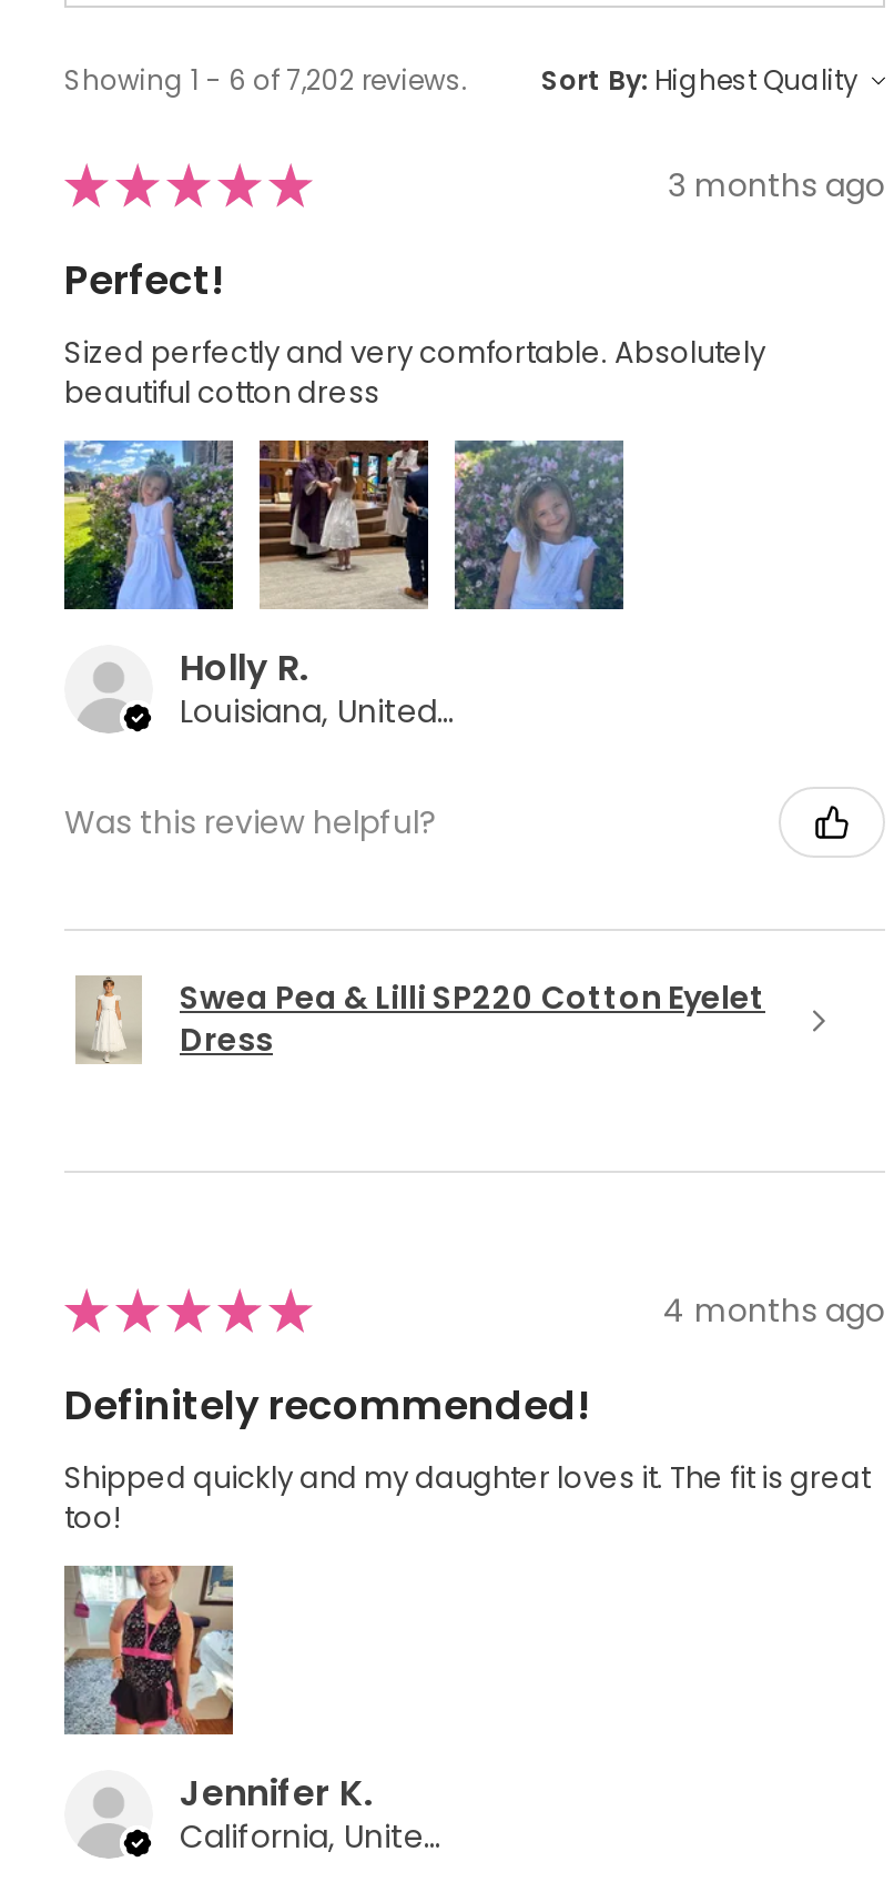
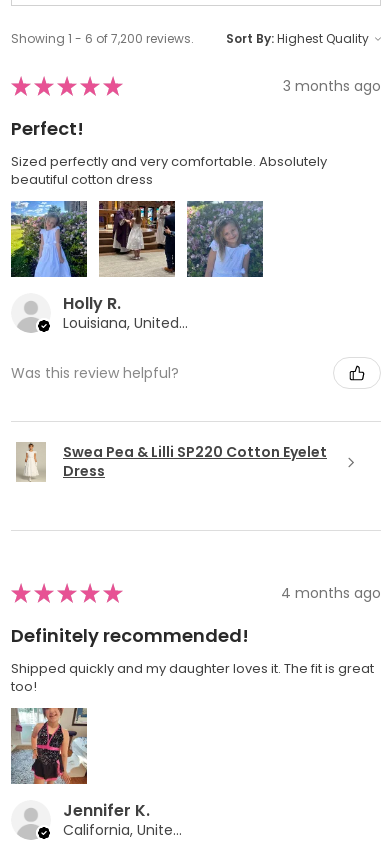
[64,61,468,99] Showing 1 - 6 of 7,202 reviews. -> [11,30,194,47] Showing 1 - 6 of 7,200 reviews.

